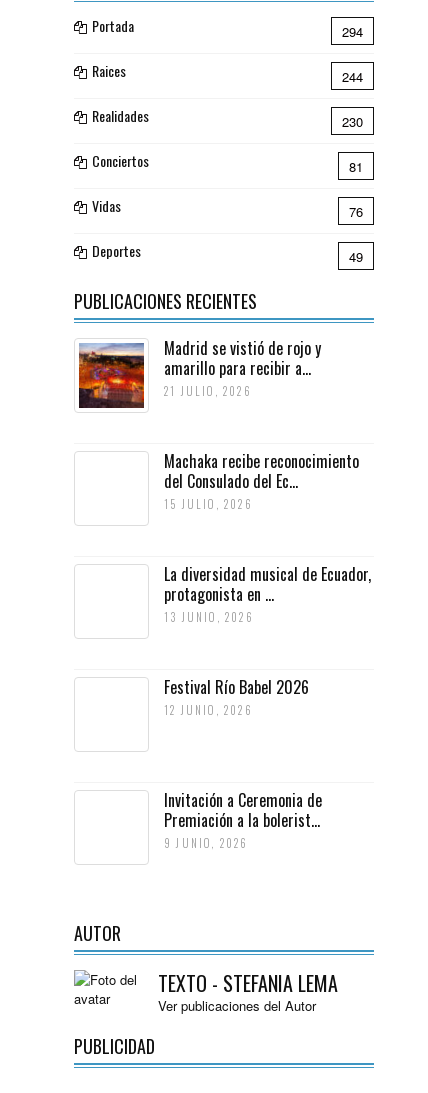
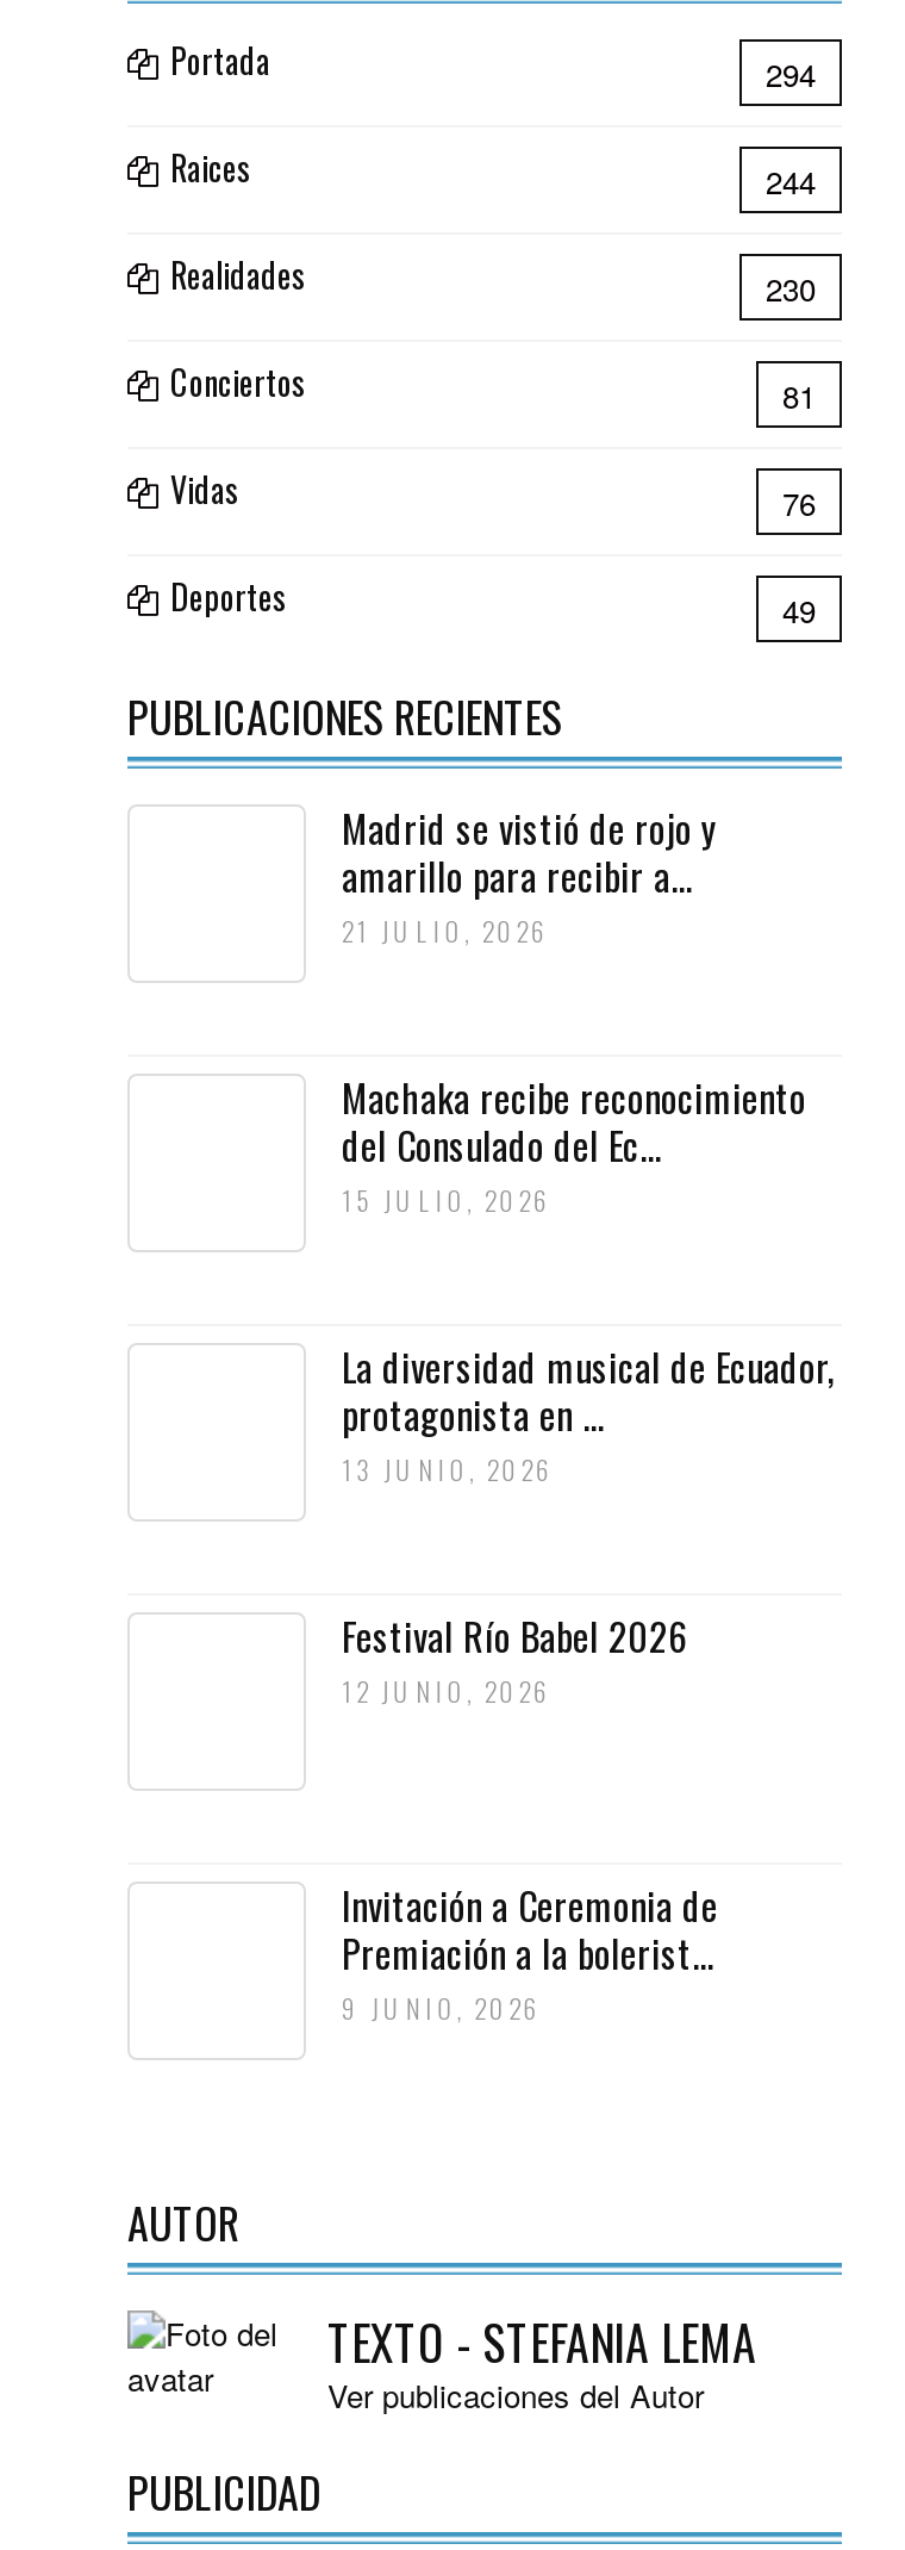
[78,342,145,409] [image] -> none

